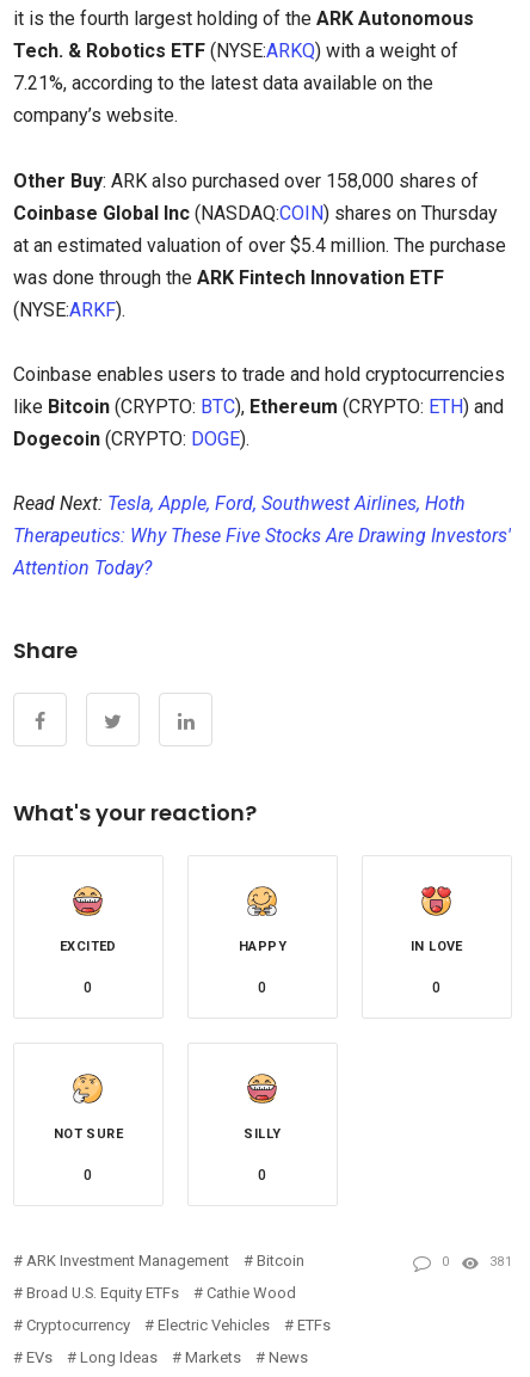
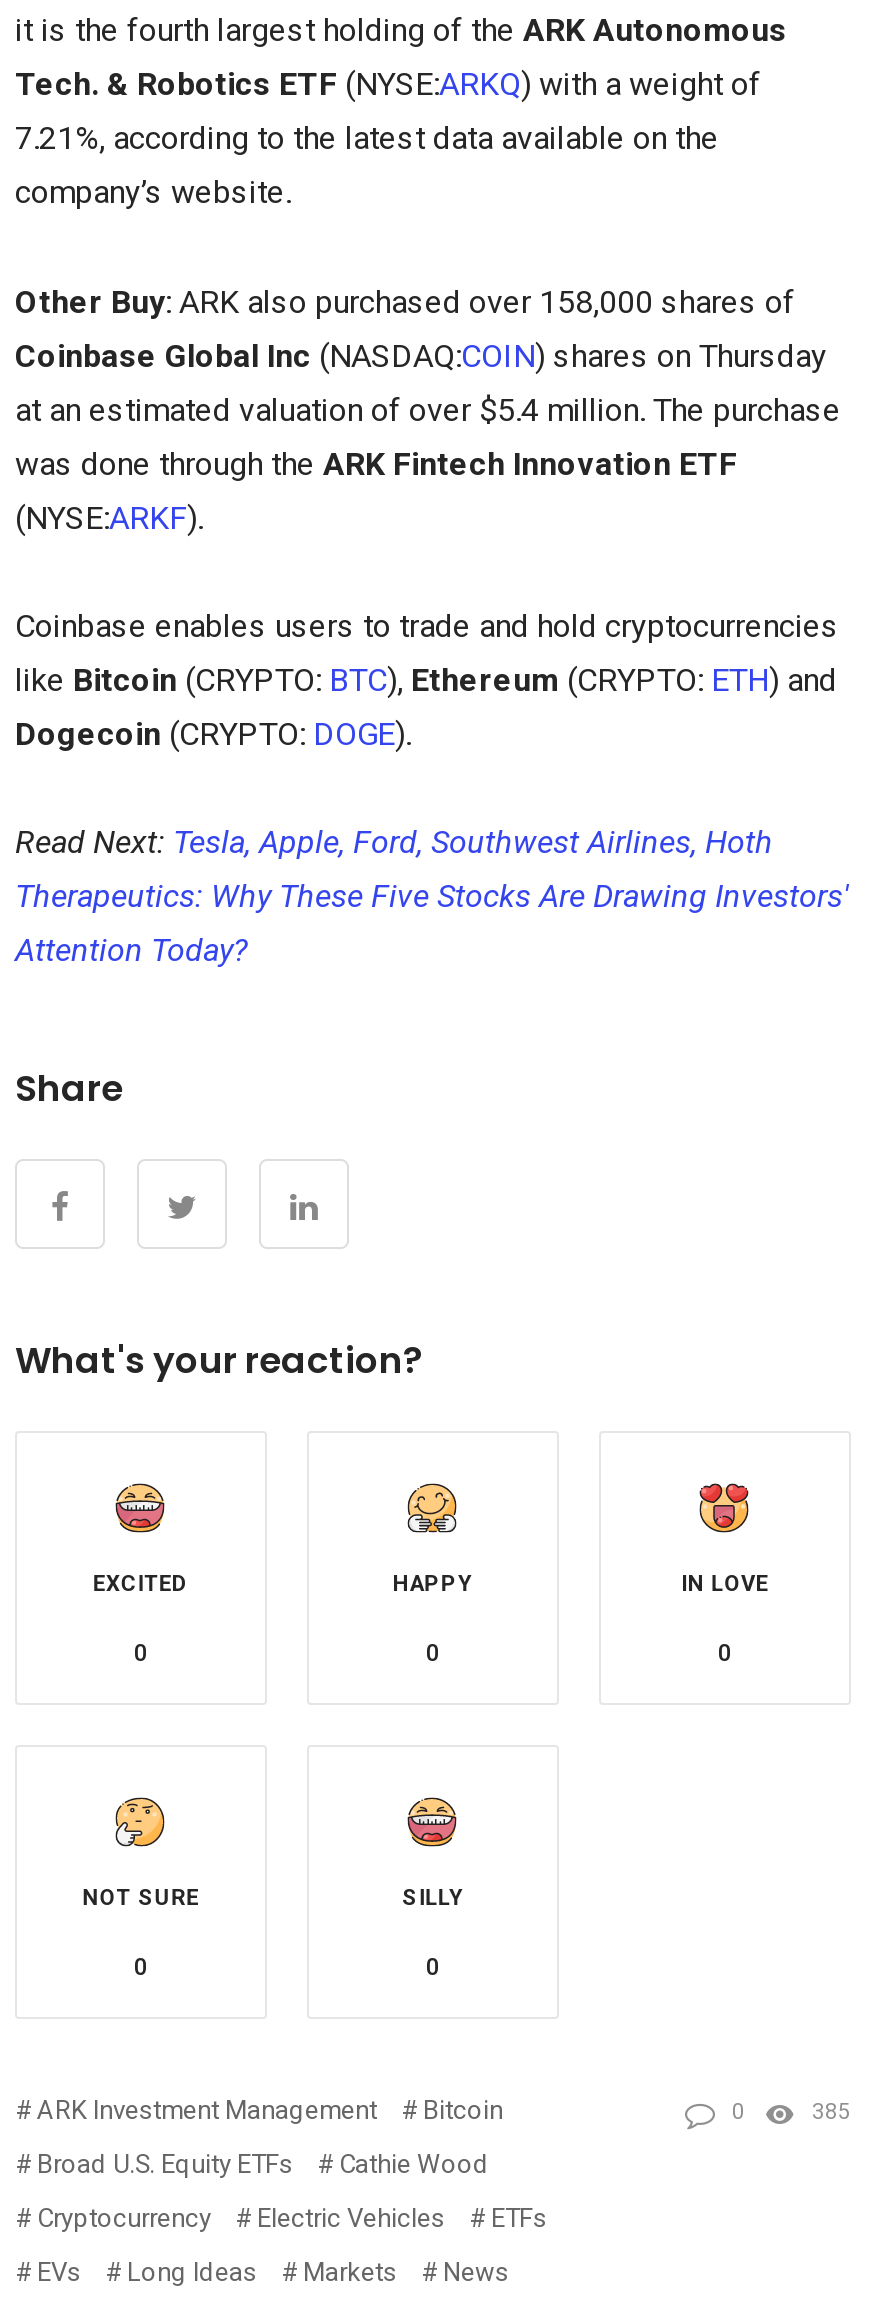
[489,1255,512,1270] 381 -> [812,2100,851,2126] 385

